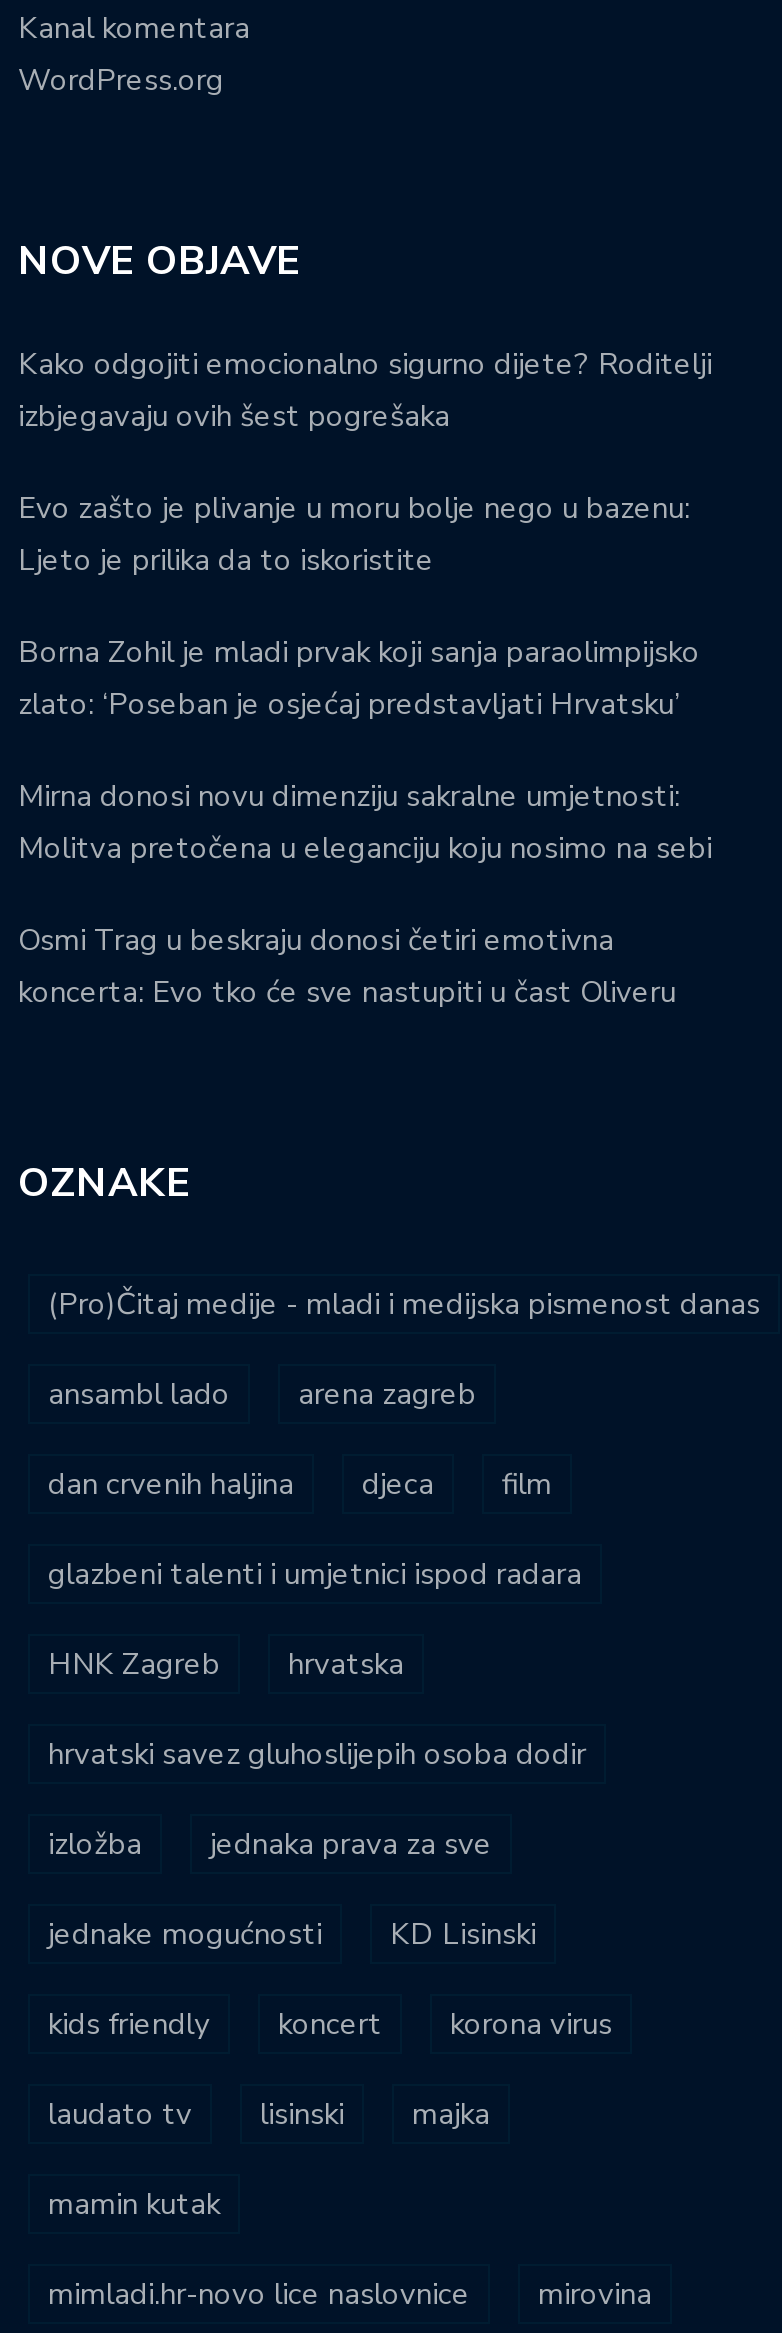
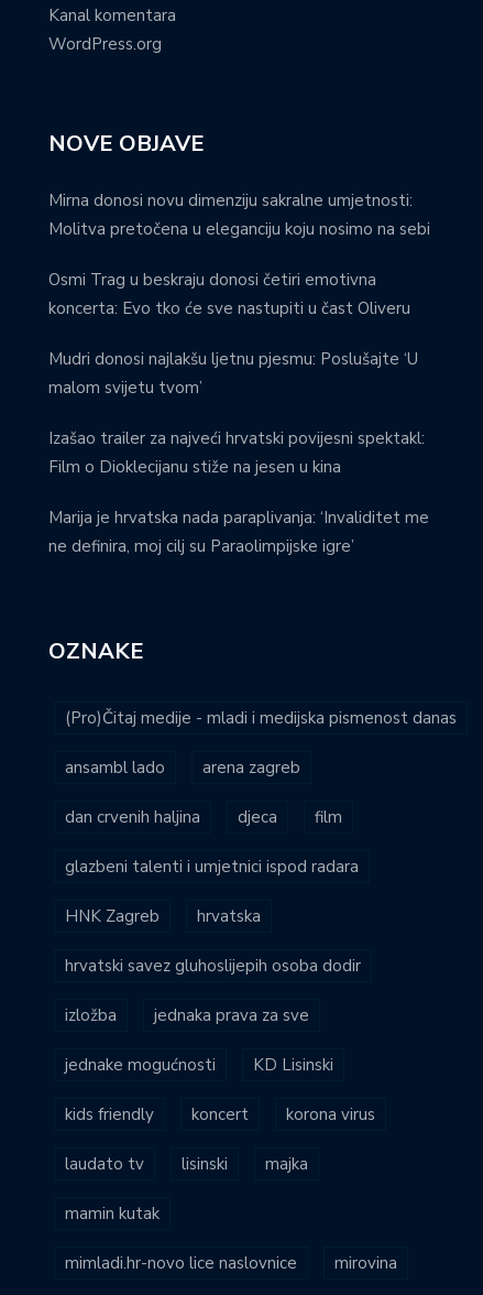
[18,344,712,724] Kako odgojiti emocionalno sigurno dijete? Roditelji | izbjegavaju ovih šest pogrešaka | Evo zašto je plivanje u moru bolje nego u bazenu: | Ljeto je prilika da to iskoristite | Borna Zohil je mladi prvak koji sanja paraolimpijsko | zlato: ‘Poseban je osjećaj predstavljati Hrvatsku’ -> none
moved [18,776,712,1012] -> [48,189,430,319]: Mirna donosi novu dimenziju sakralne umjetnosti: | Molitva pretočena u eleganciju koju nosimo na sebi | Osmi Trag u beskraju donosi četiri emotivna | koncerta: Evo tko će sve nastupiti u čast Oliveru
none -> [48,348,429,557] Mudri donosi najlakšu ljetnu pjesmu: Poslušajte ‘U | malom svijetu tvom’ | Izašao trailer za najveći hrvatski povijesni spektakl: | Film o Dioklecijanu stiže na jesen u kina | Marija je hrvatska nada paraplivanja: ‘Invaliditet me | ne definira, moj cilj su Paraolimpijske igre’

